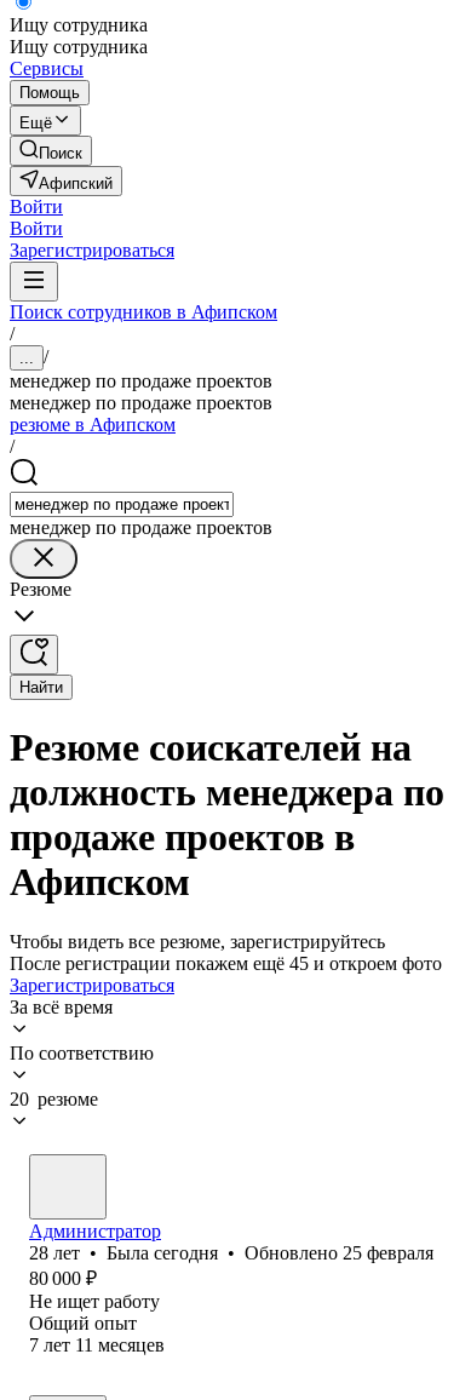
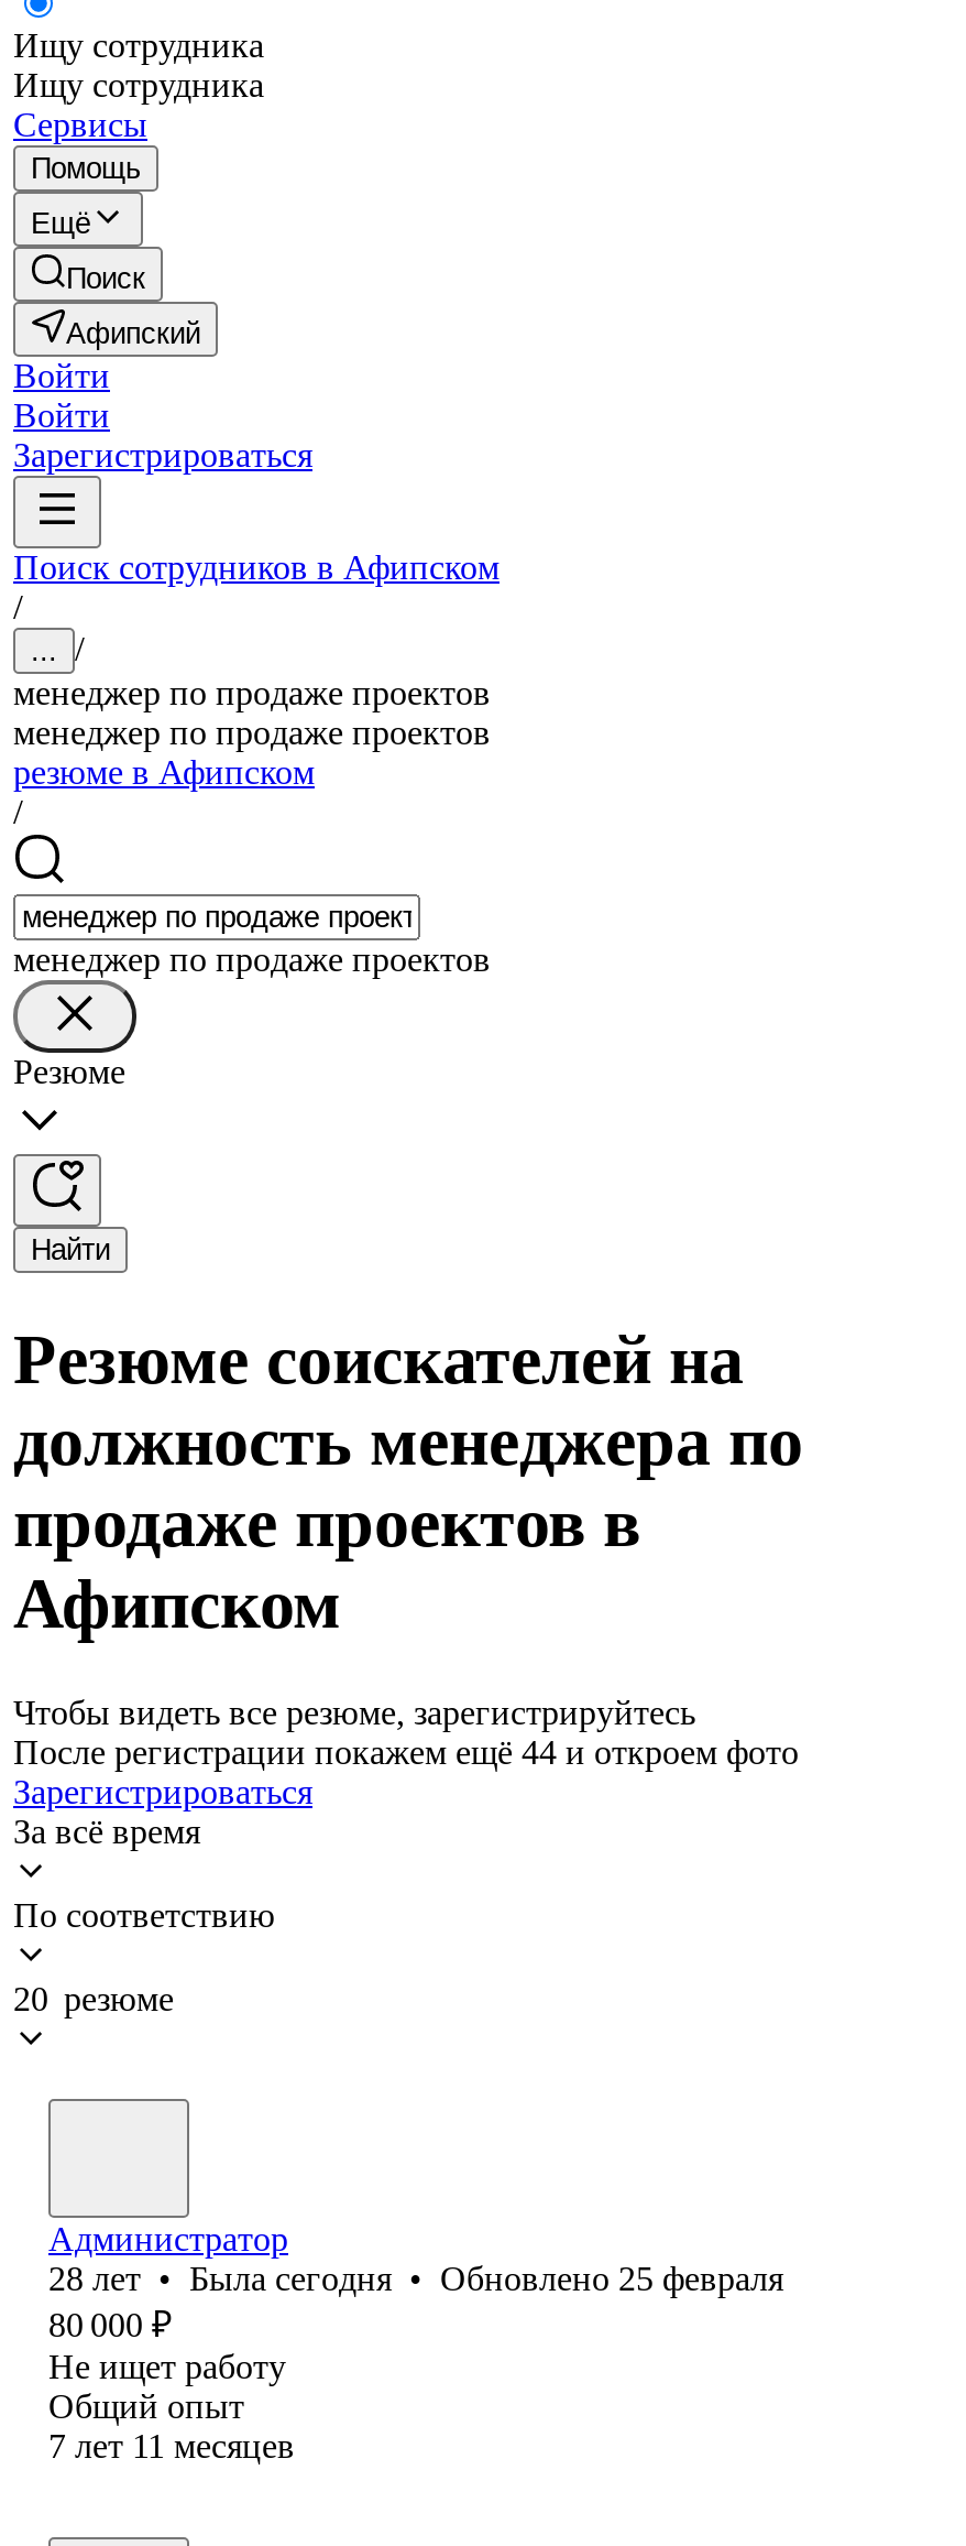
[10,953,442,974] После регистрации покажем ещё 45 и откроем фото -> [13,1733,799,1771] После регистрации покажем ещё 44 и откроем фото

